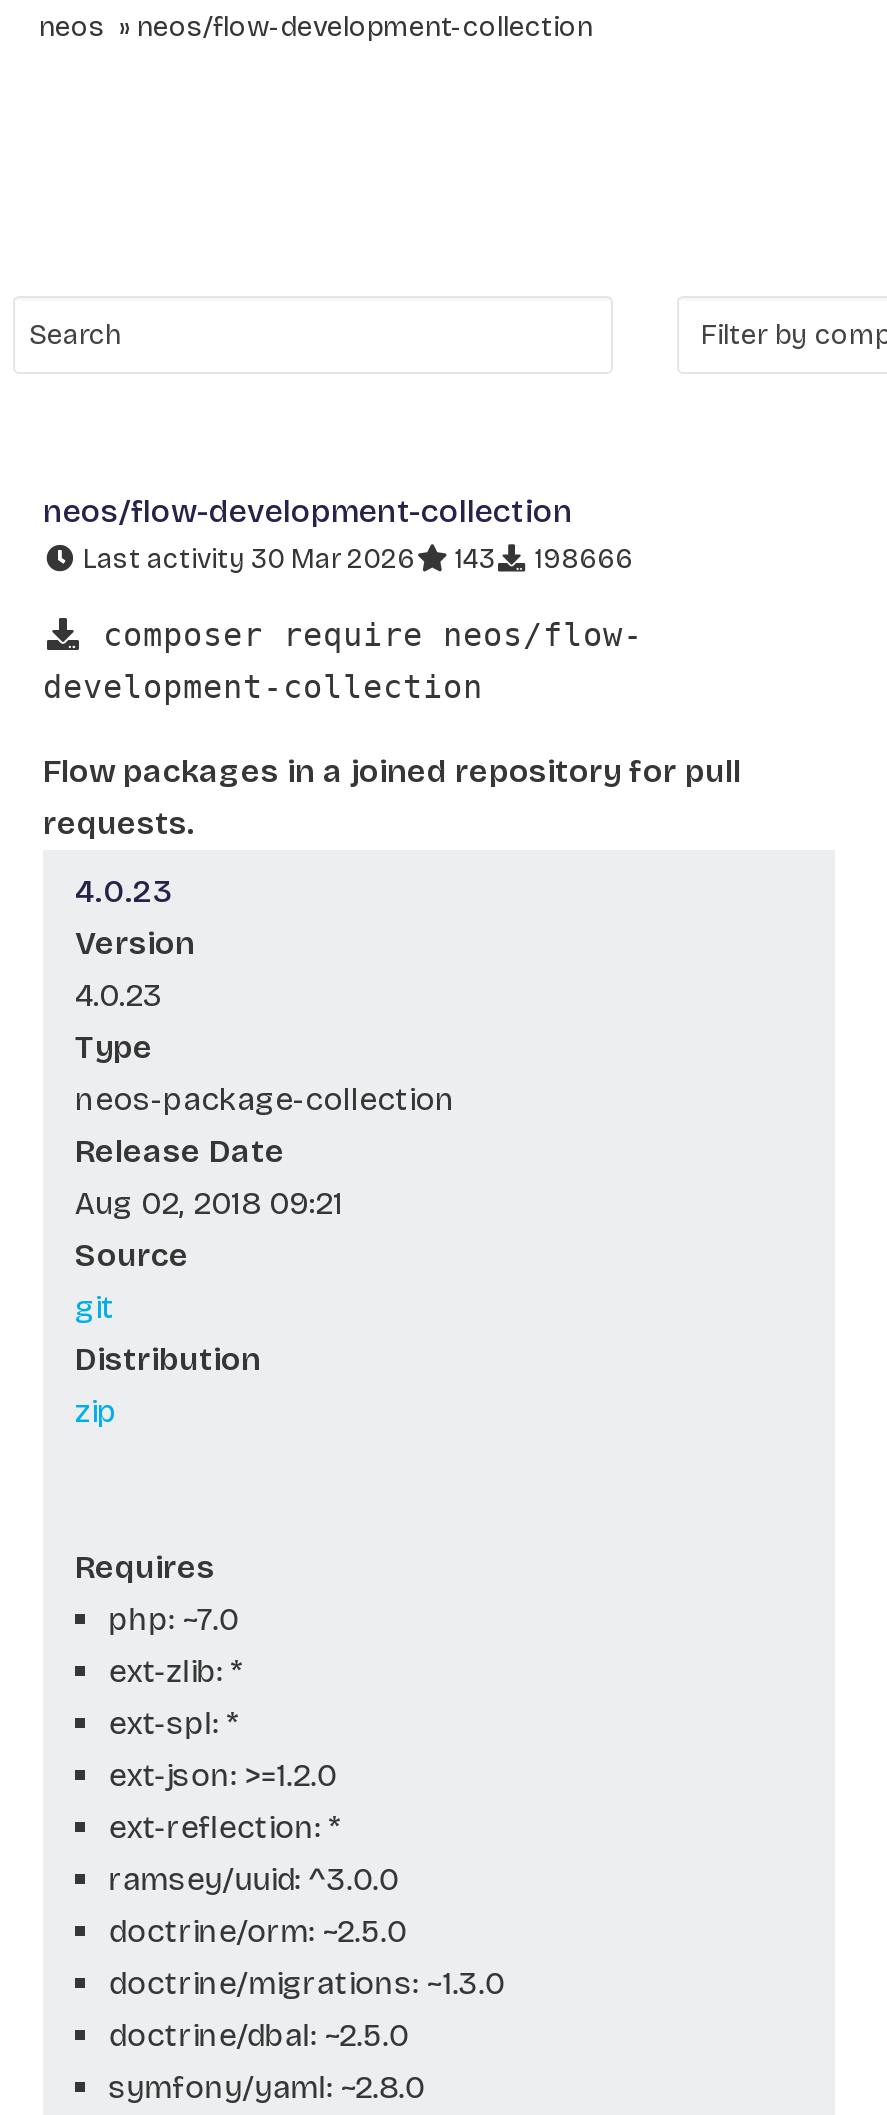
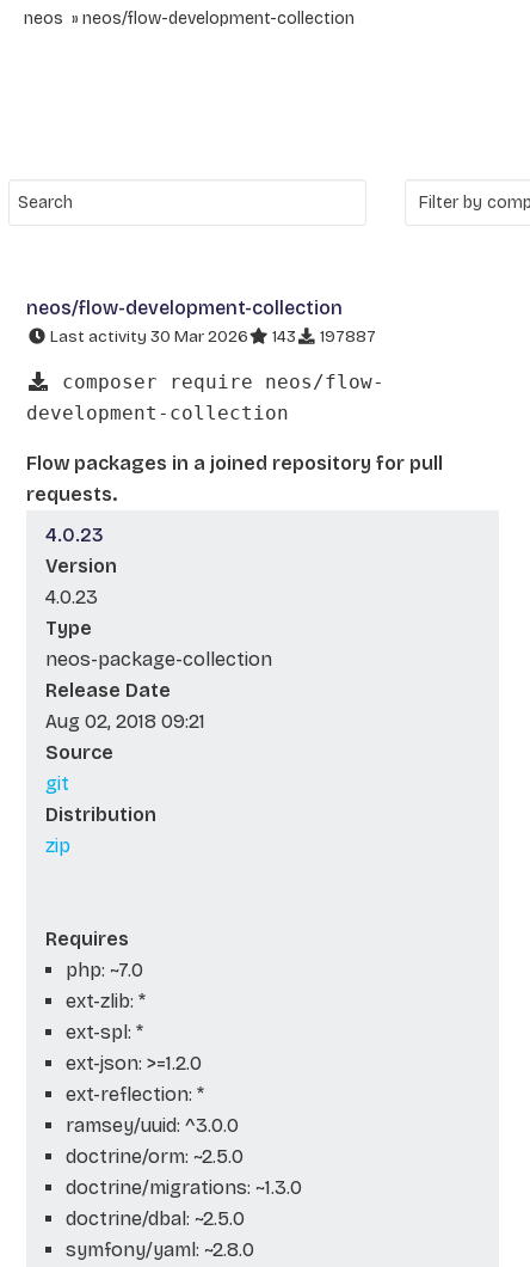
[77,542,633,576] Last activity 30 Mar 2026 143 198666 -> [47,326,376,347] Last activity 30 Mar 2026 143 197887

